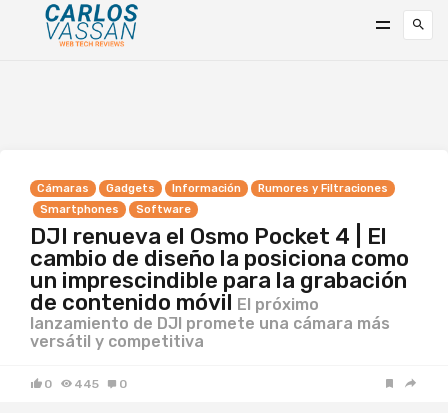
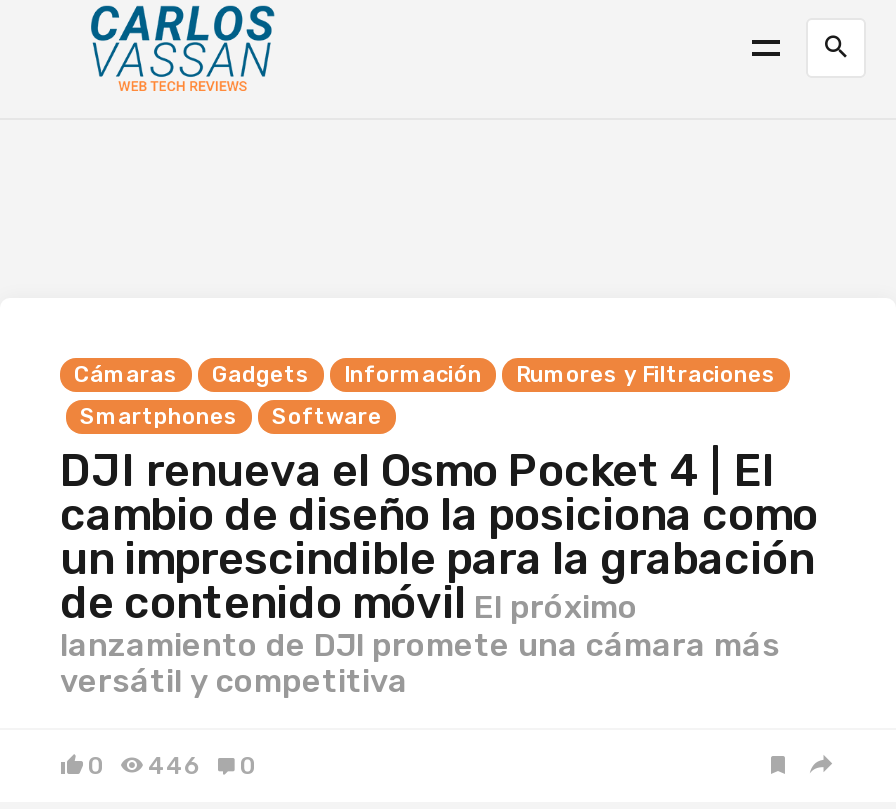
[44,377,127,391] 0 445 0 -> [88,752,256,780] 0 446 0

